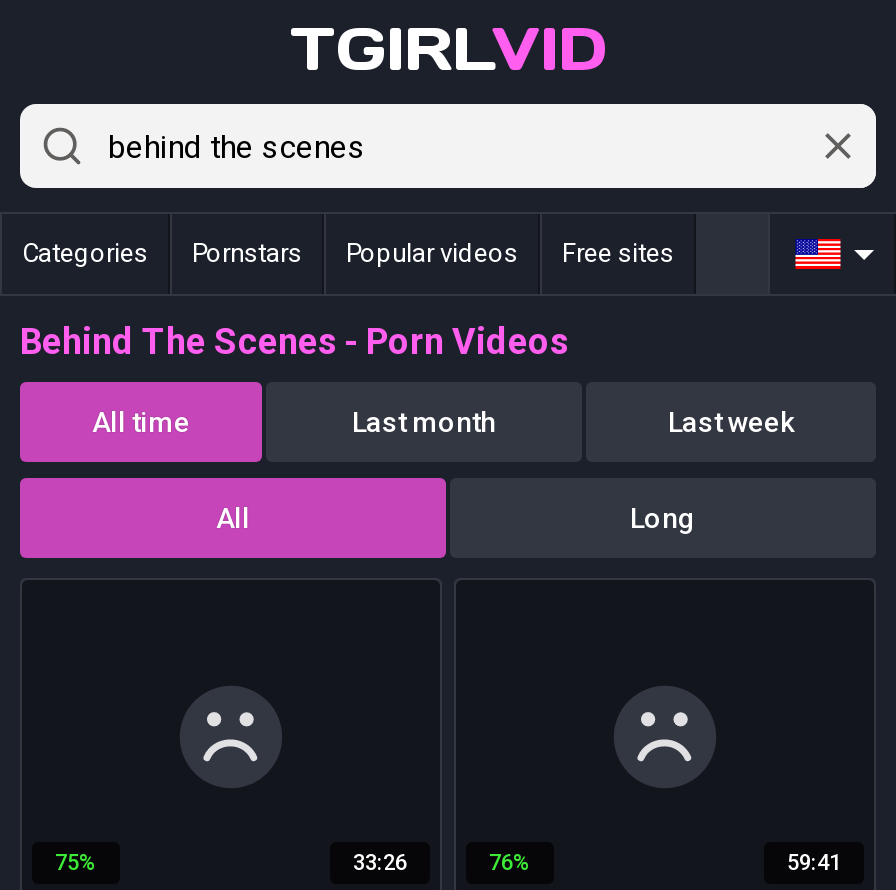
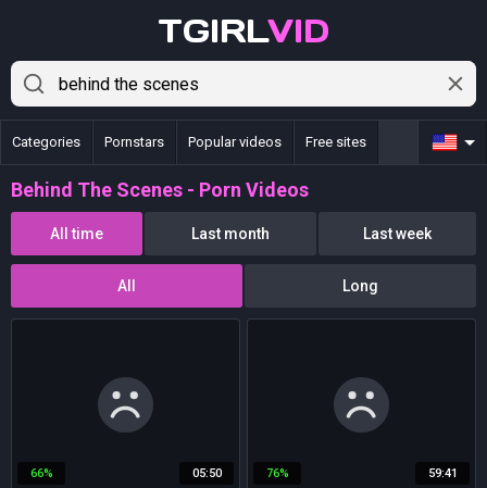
[55,850,407,876] 75% | 33:26 -> [30,466,221,480] 66% | 05:50

